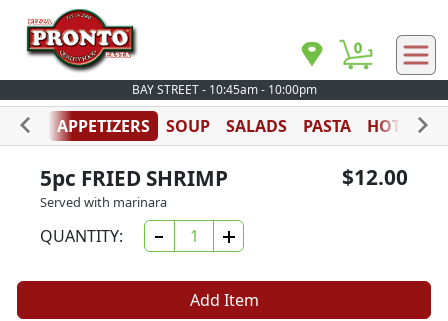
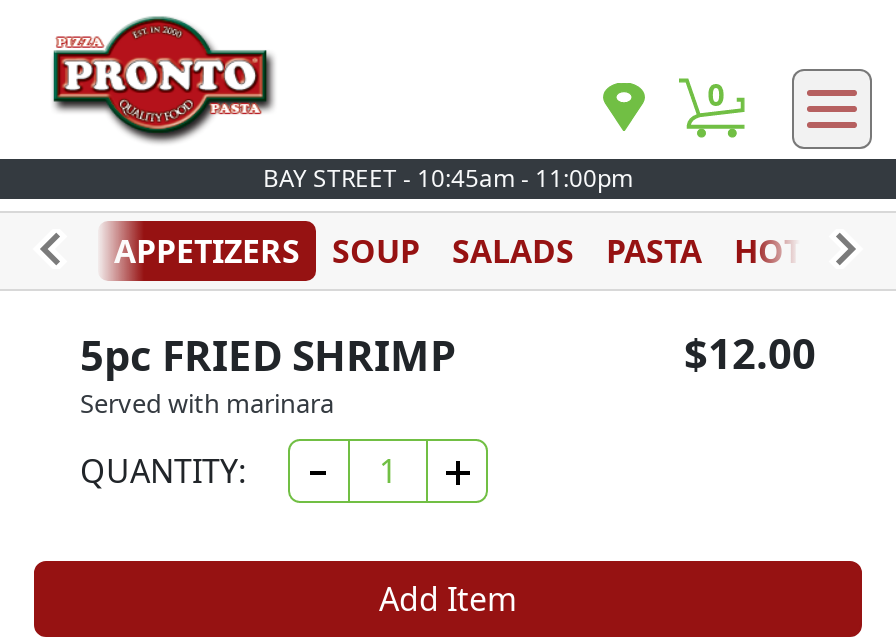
[131,81,316,98] BAY STREET - 10:45am - 10:00pm -> [263,161,633,195] BAY STREET - 10:45am - 11:00pm

